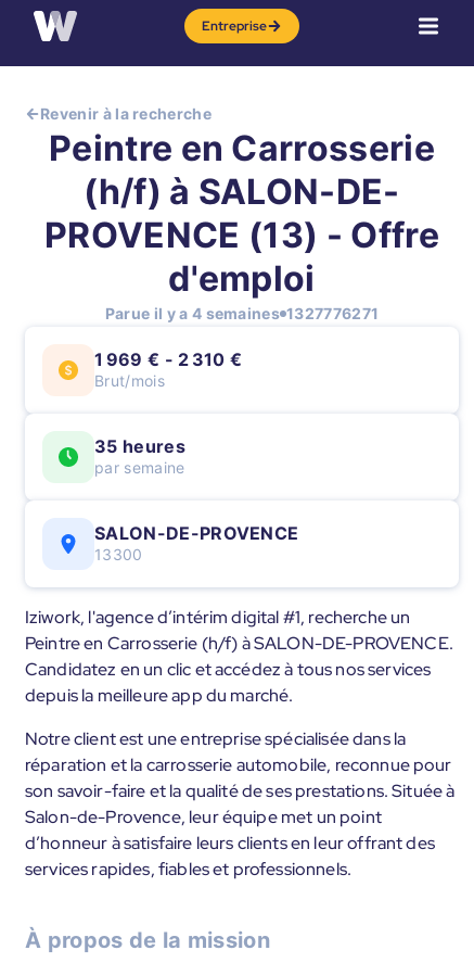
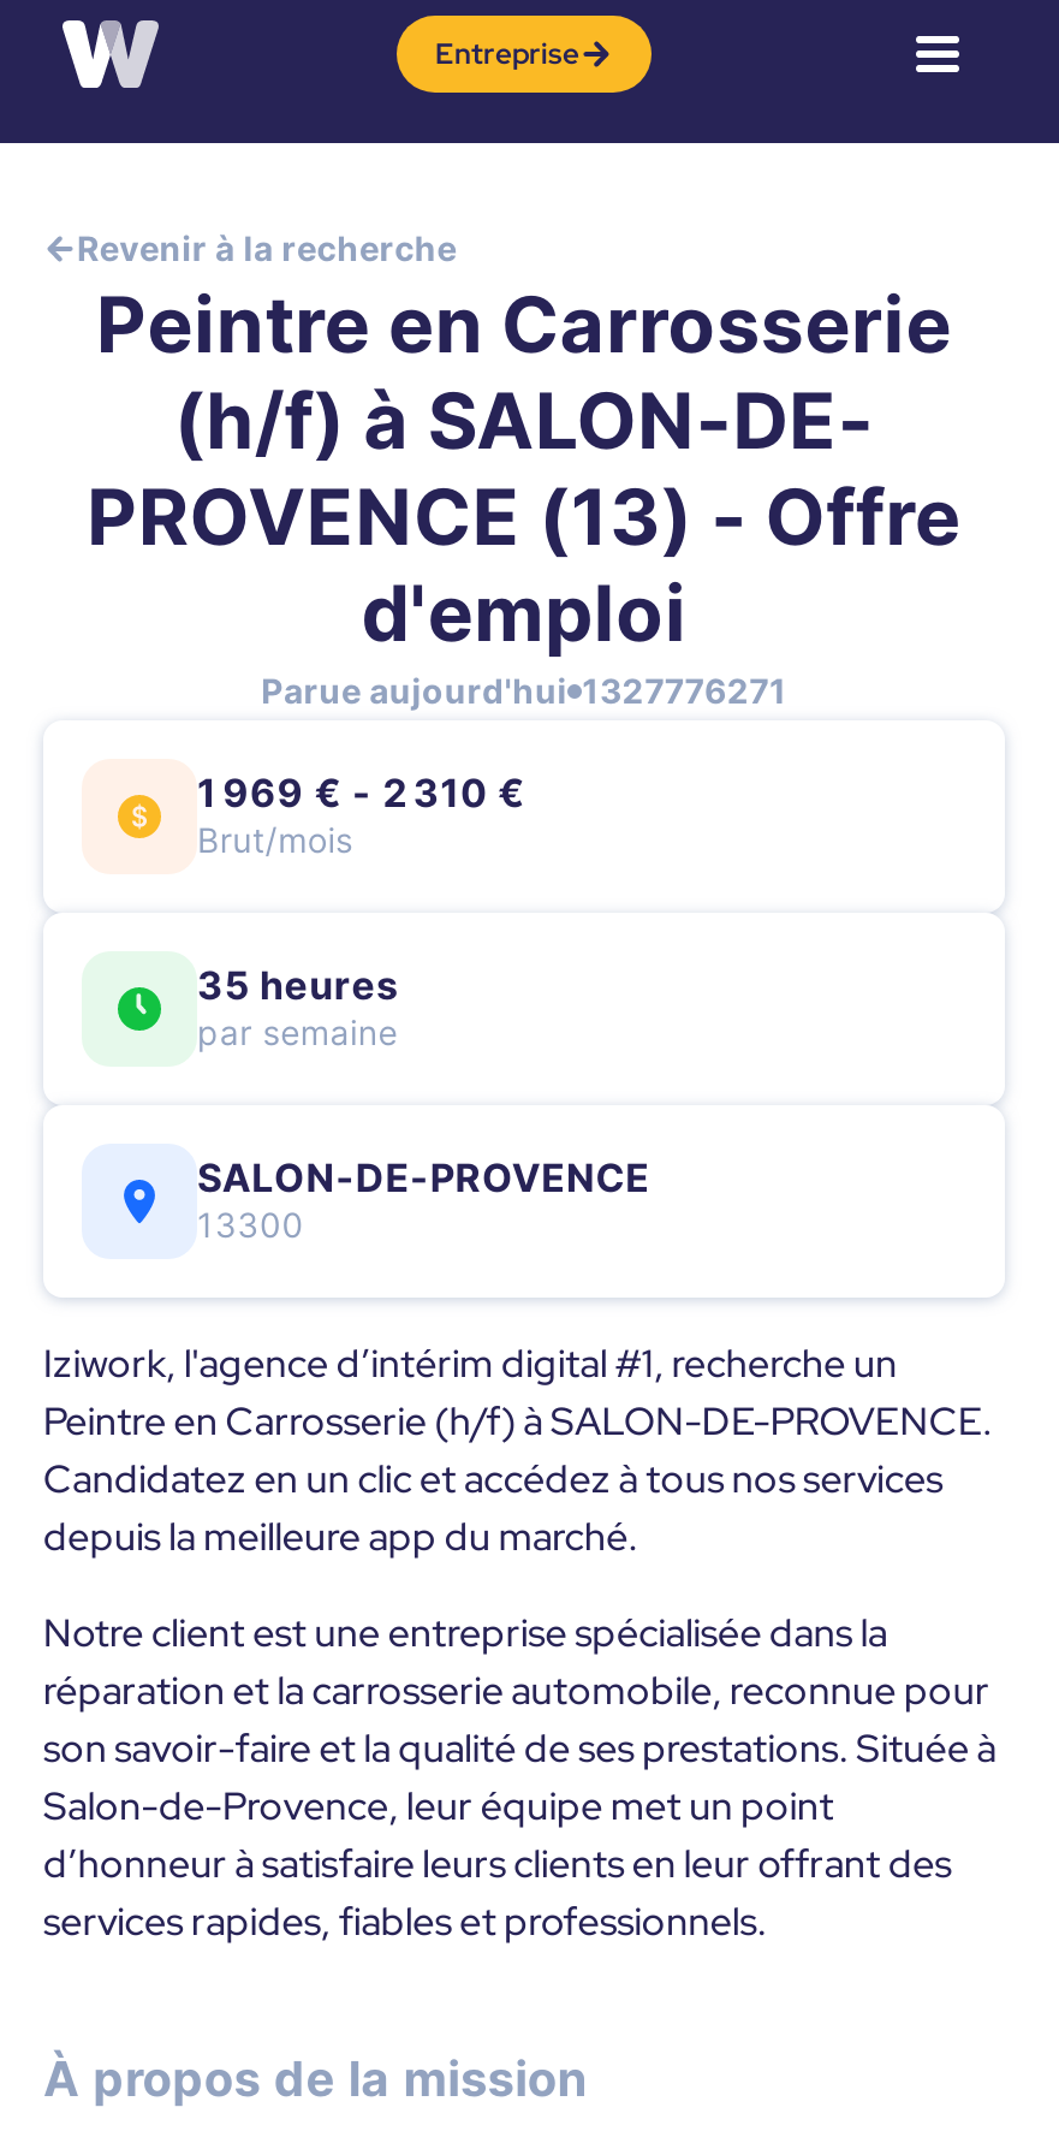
[105,304,379,322] Parue il y a 4 semaines 1327776271 -> [261,670,787,711] Parue aujourd'hui 1327776271

